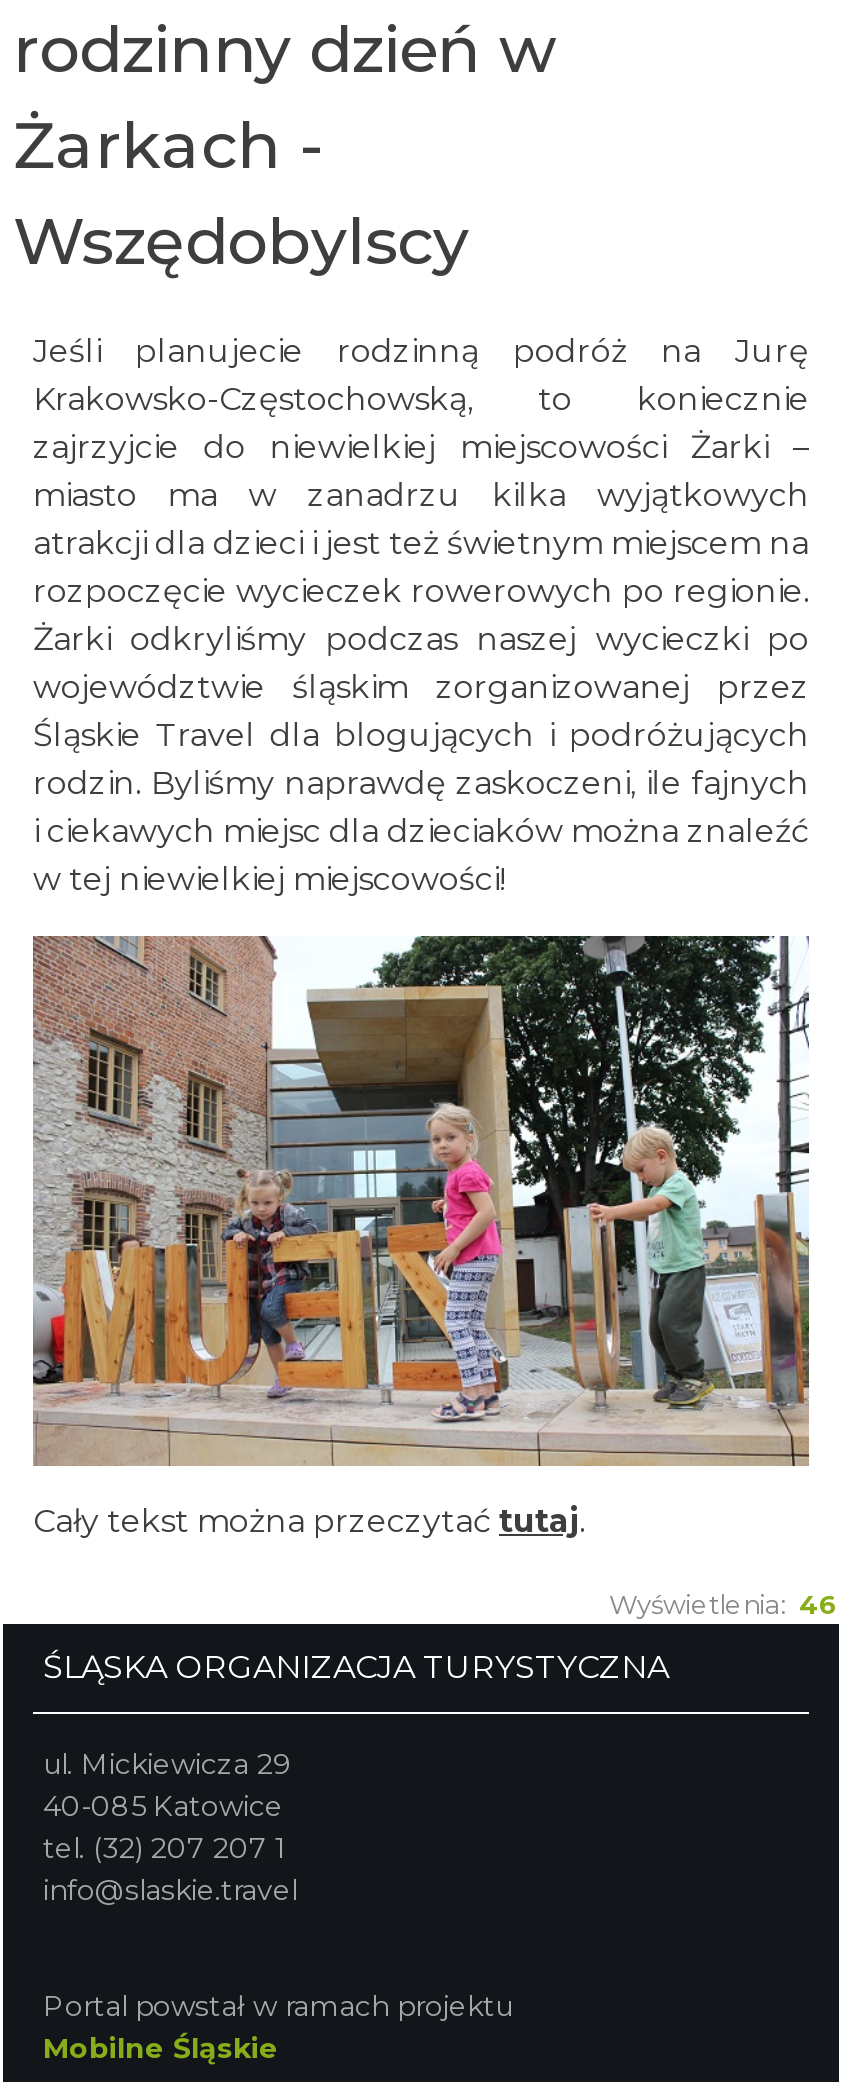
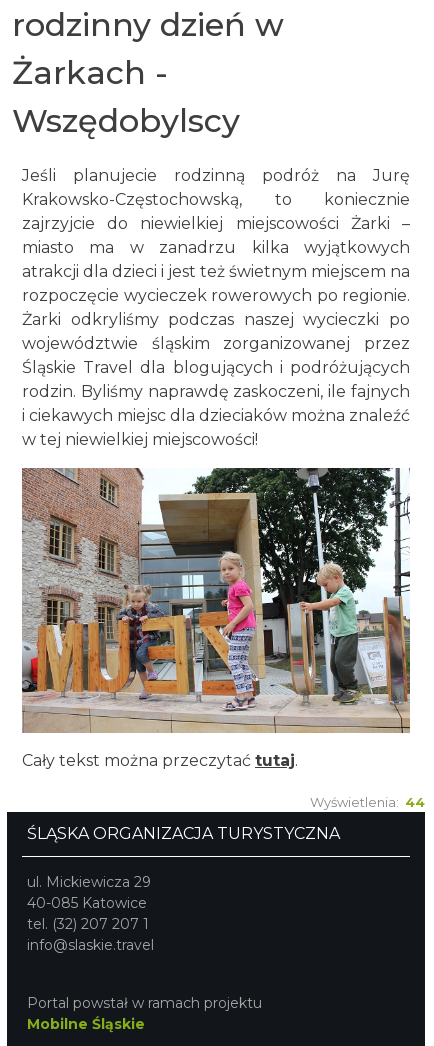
[609,1588,839,1620] Wyświetlenia: 46 -> [310,794,425,810] Wyświetlenia: 44

